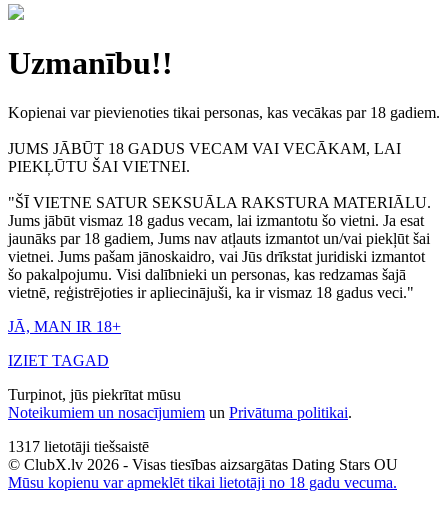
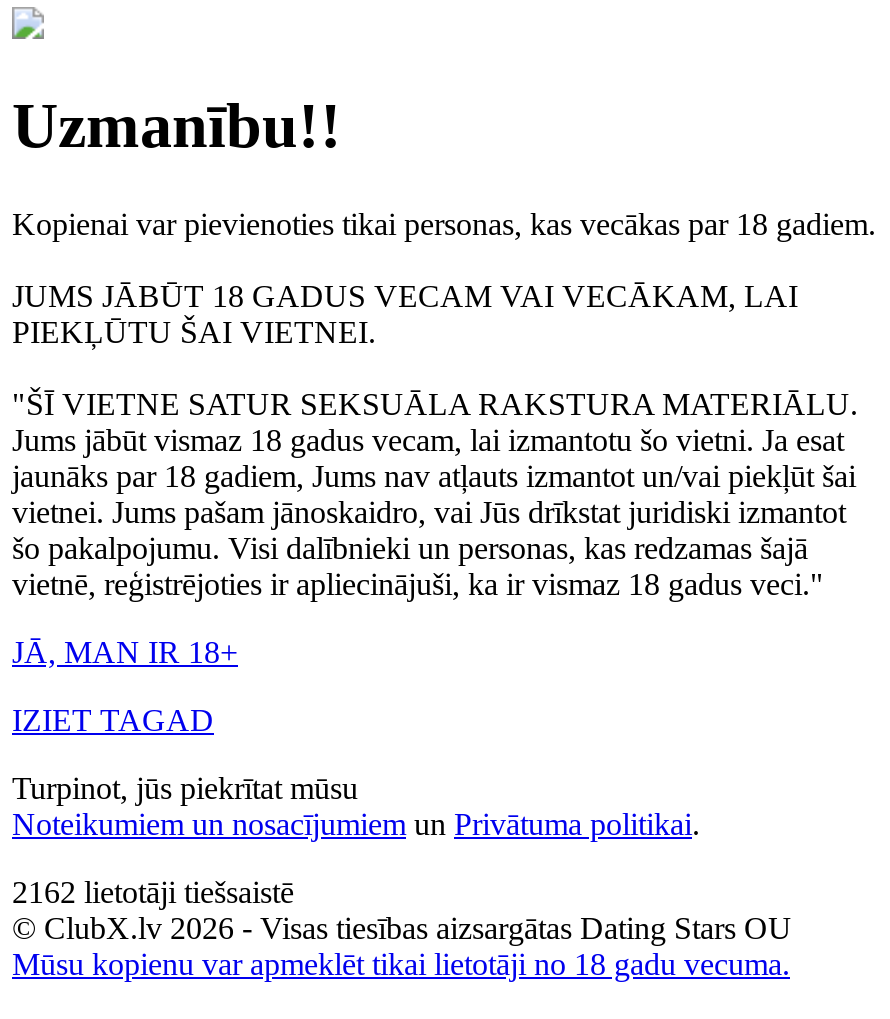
[8,438,149,455] 1317 lietotāji tiešsaistē -> [12,875,294,909] 2162 lietotāji tiešsaistē

